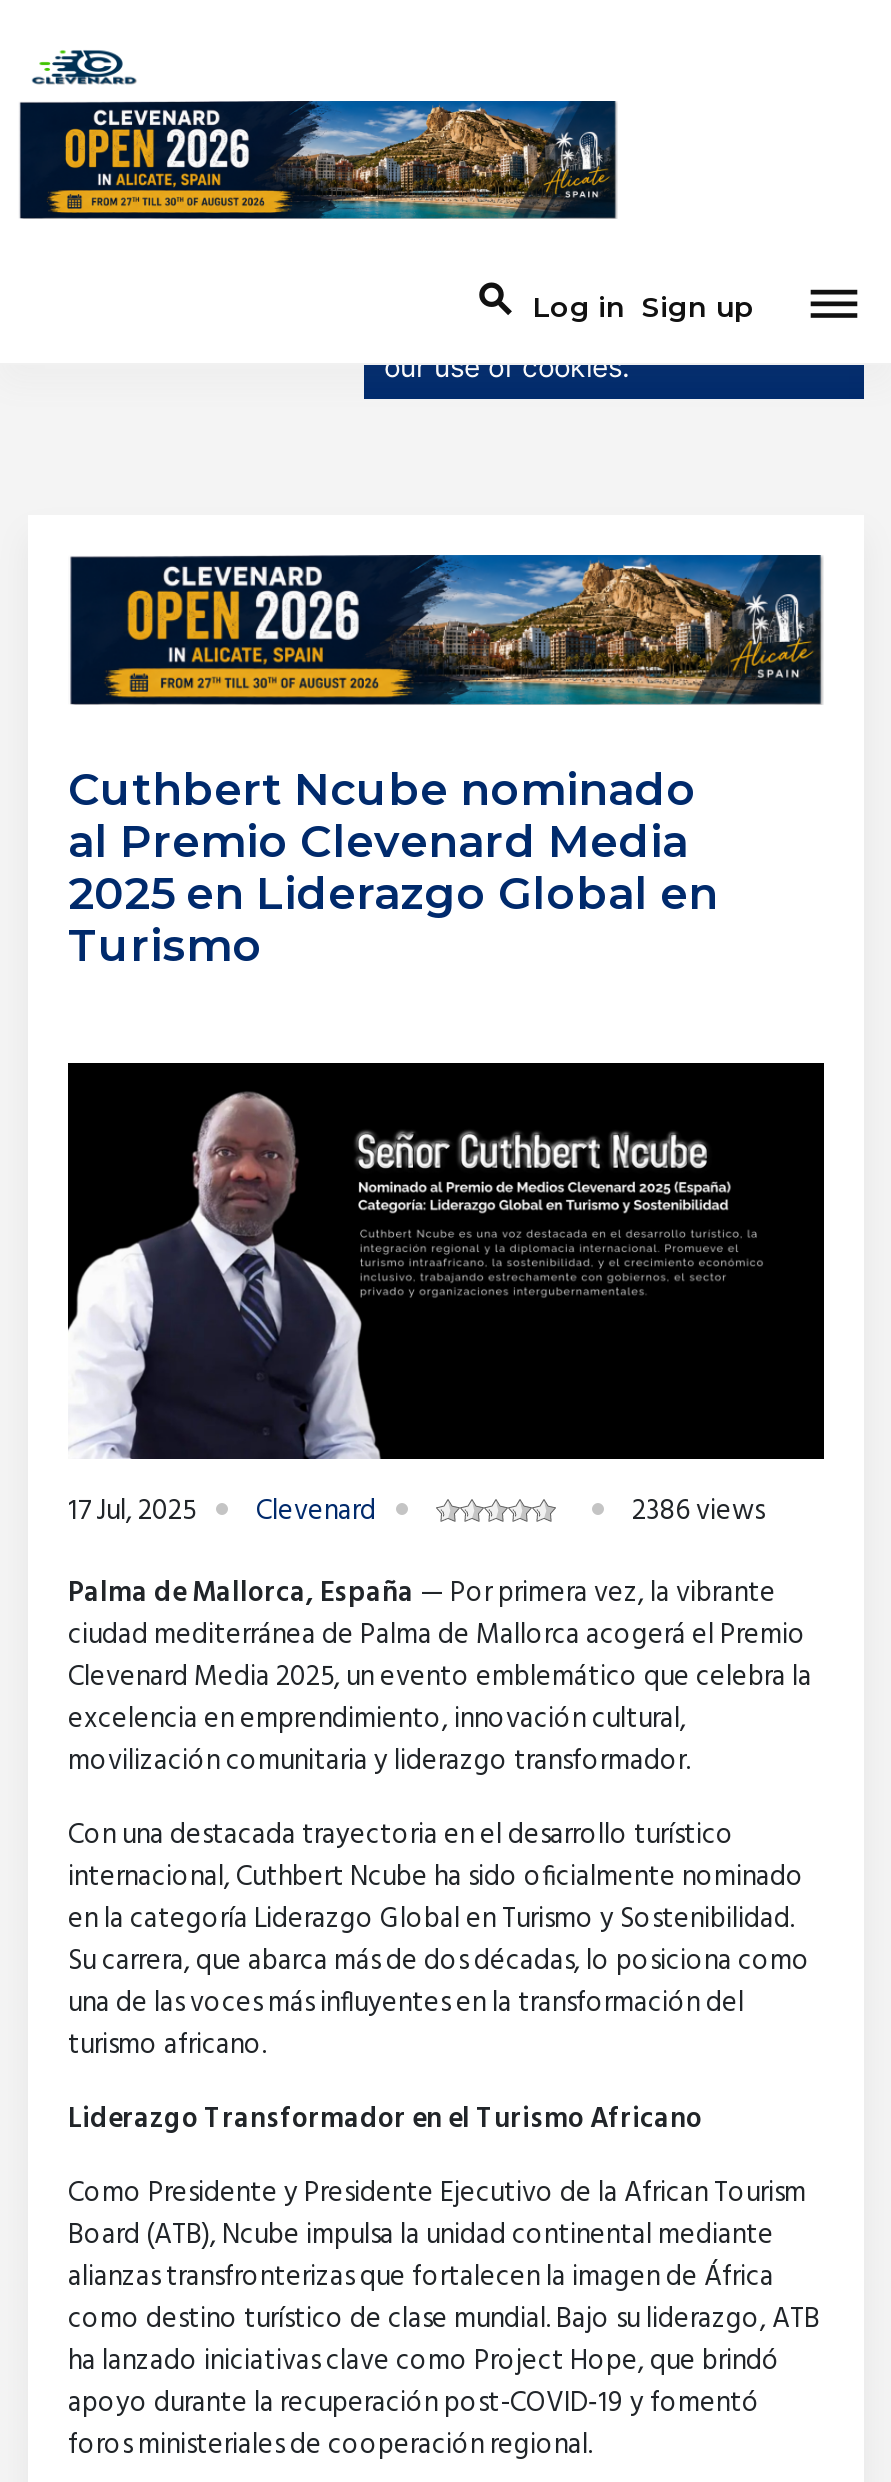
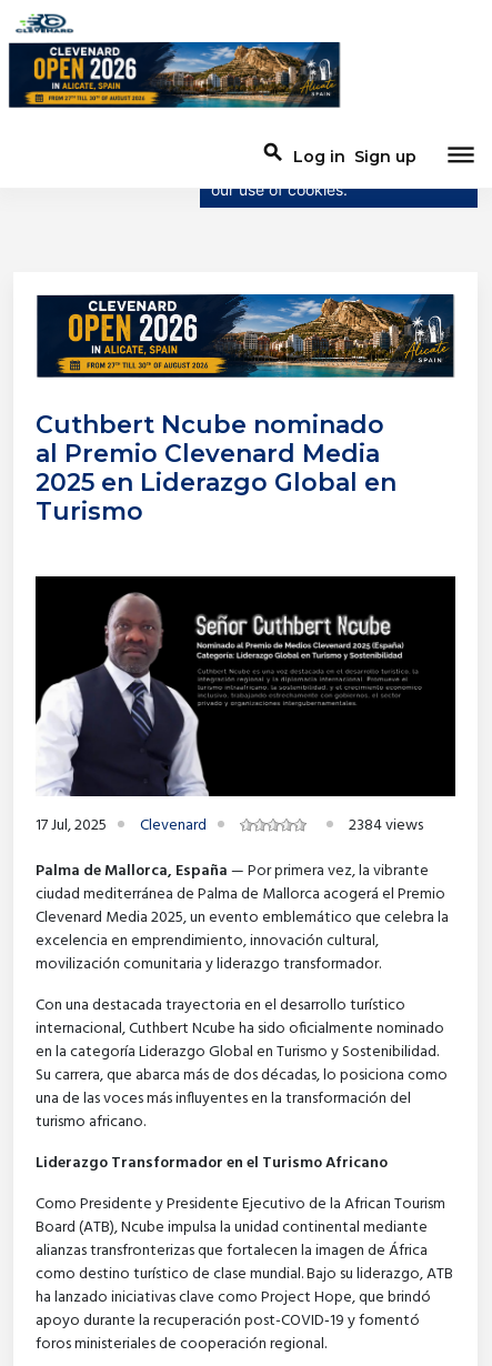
[632,1488,764,1534] 2386 views -> [349,812,423,838] 2384 views

